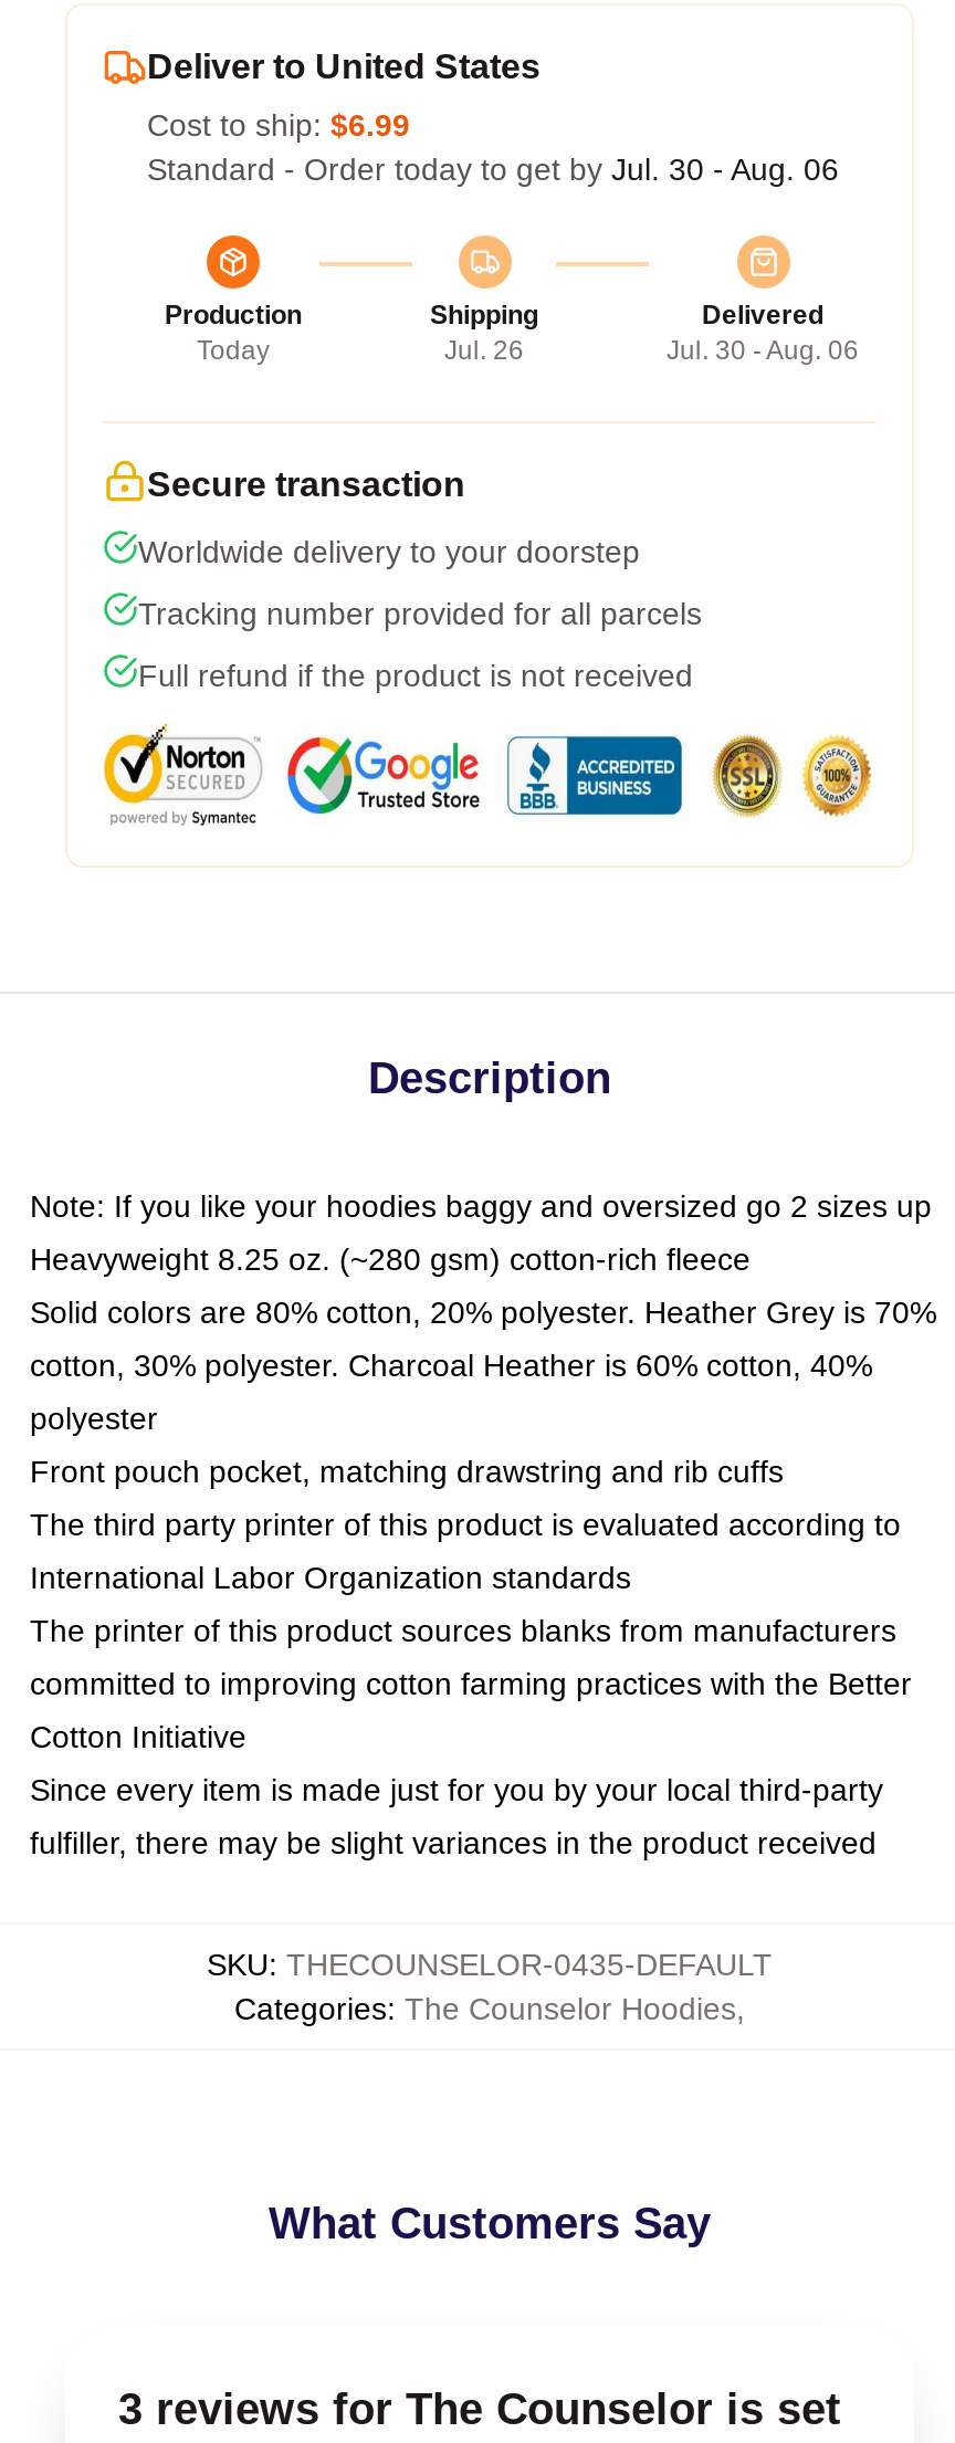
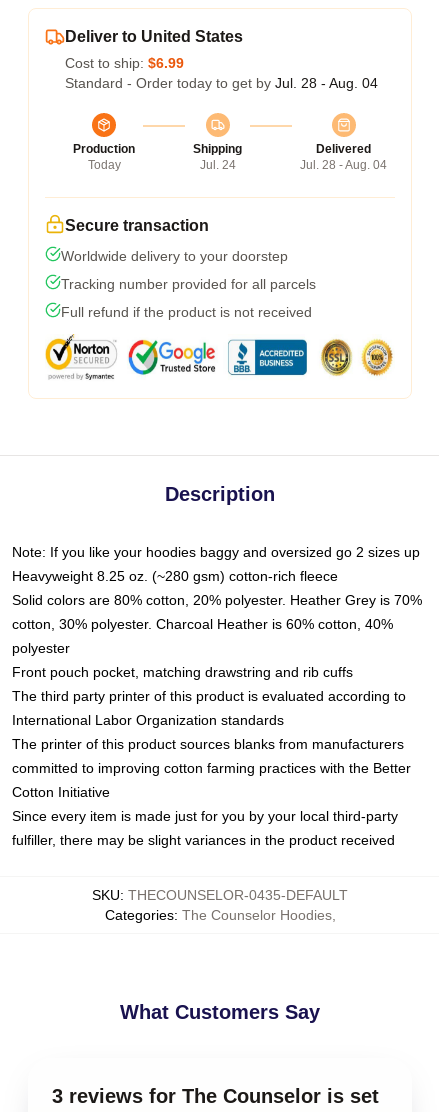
[147,151,839,187] Standard - Order today to get by Jul. 30 - Aug. 06 -> [65,75,378,91] Standard - Order today to get by Jul. 28 - Aug. 04
[444,335,524,366] Jul. 26 -> [199,158,235,172] Jul. 24
[667,335,859,366] Jul. 30 - Aug. 06 -> [300,158,387,172] Jul. 28 - Aug. 04

